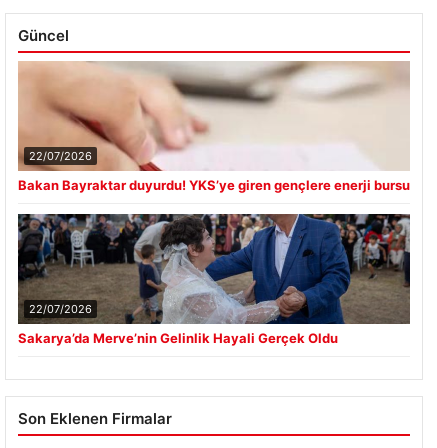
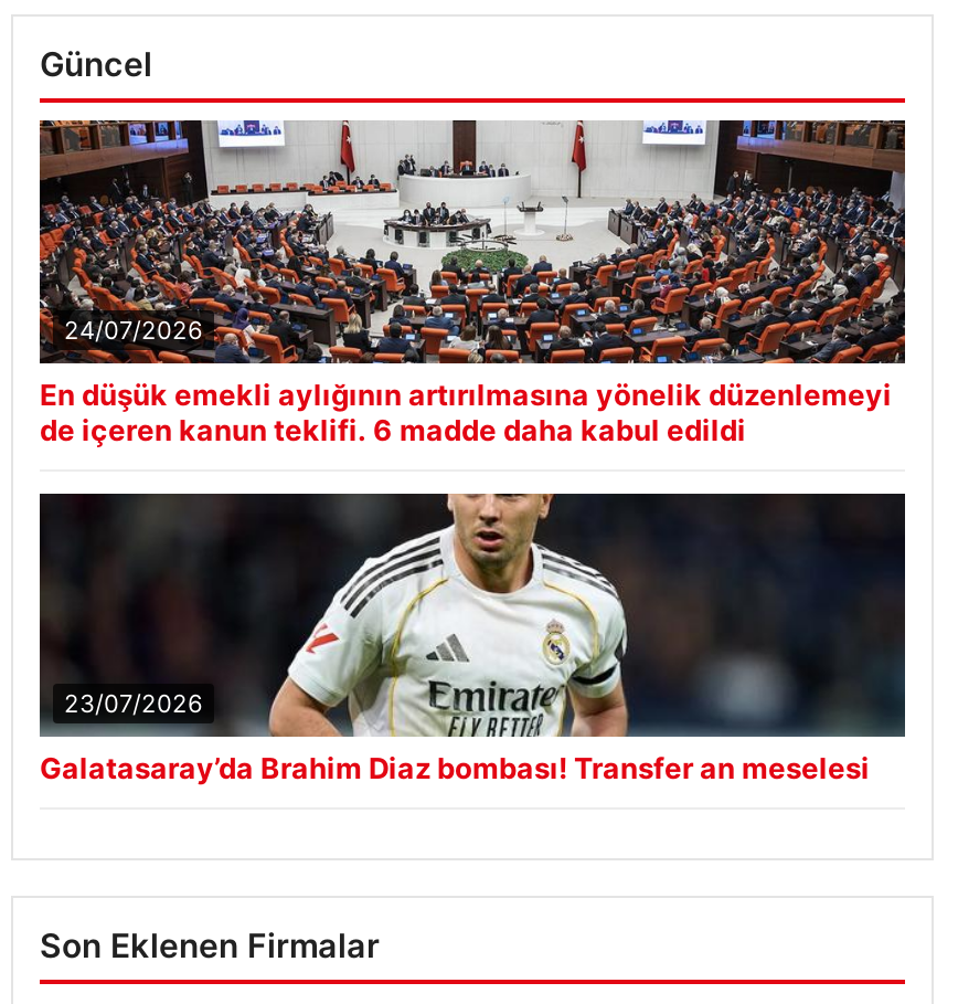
[18,61,410,163] [image] | 22/07/2026 -> [38,119,907,362] [image] | 24/07/2026
[18,177,410,193] Bakan Bayraktar duyurdu! YKS’ye giren gençlere enerji bursu -> [40,378,892,448] En düşük emekli aylığının artırılmasına yönelik düzenlemeyi | de içeren kanun teklifi. 6 madde daha kabul edildi
[17,213,410,323] [image] | 22/07/2026 -> [42,493,905,736] [image] | 23/07/2026
[18,330,338,346] Sakarya’da Merve’nin Gelinlik Hayali Gerçek Oldu -> [40,751,870,786] Galatasaray’da Brahim Diaz bombası! Transfer an meselesi

